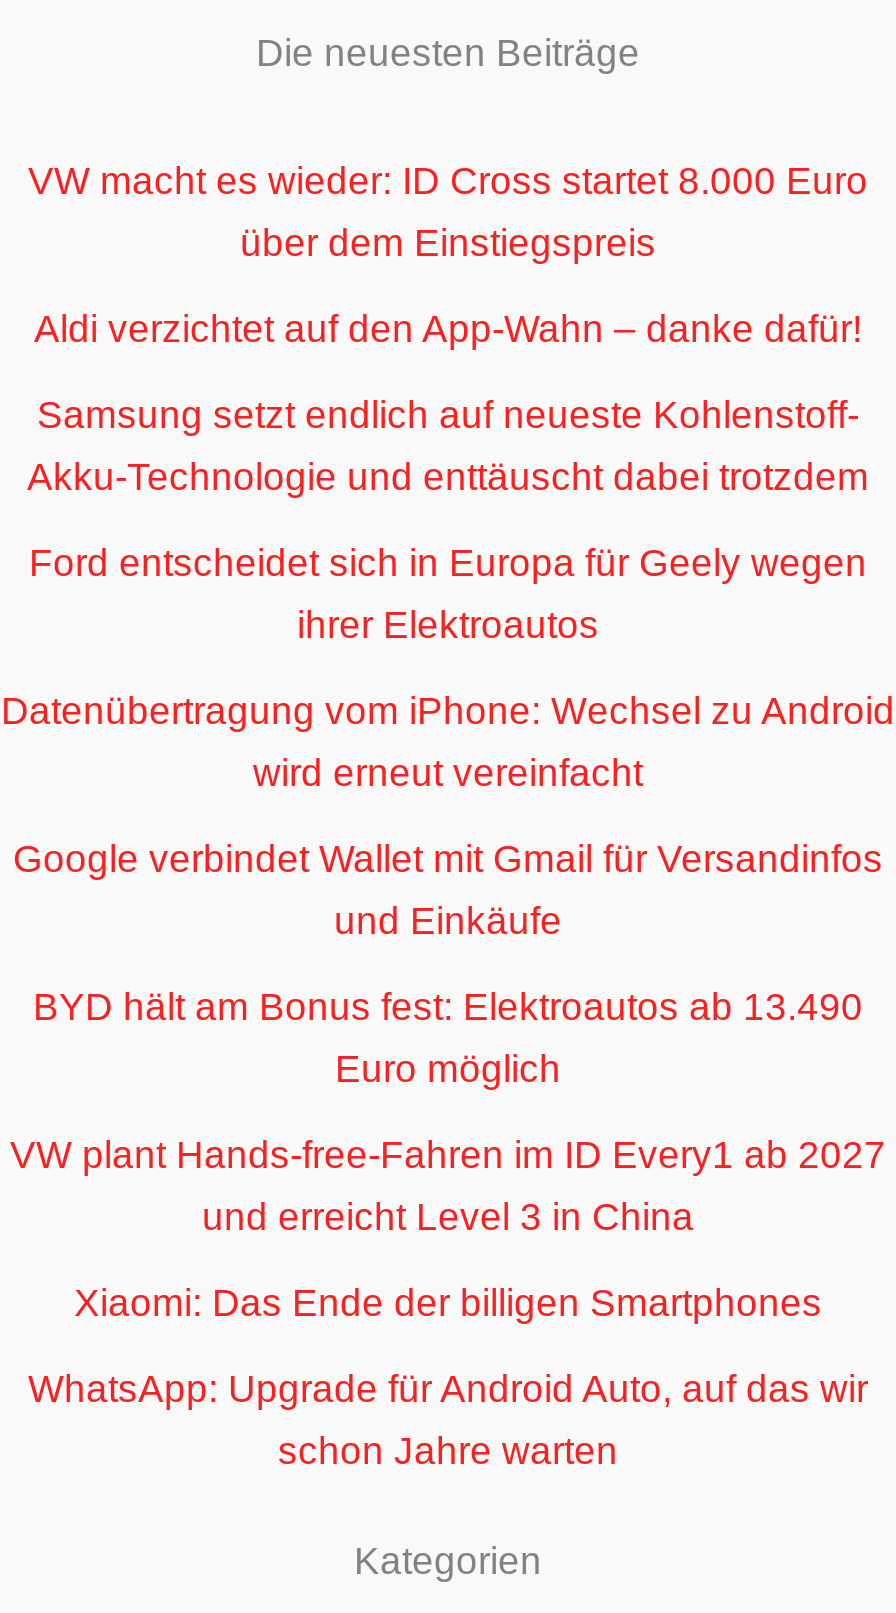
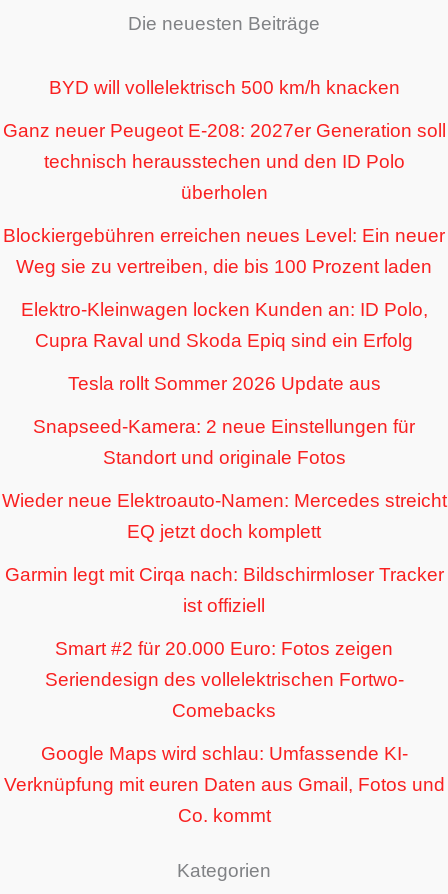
[1,160,895,1472] VW macht es wieder: ID Cross startet 8.000 Euro | über dem Einstiegspreis | Aldi verzichtet auf den App-Wahn – danke dafür! | Samsung setzt endlich auf neueste Kohlenstoff- | Akku-Technologie und enttäuscht dabei trotzdem | Ford entscheidet sich in Europa für Geely wegen | ihrer Elektroautos | Datenübertragung vom iPhone: Wechsel zu Android | wird erneut vereinfacht | Google verbindet Wallet mit Gmail für Versandinfos | und Einkäufe | BYD hält am Bonus fest: Elektroautos ab 13.490 | Euro möglich | VW plant Hands-free-Fahren im ID Every1 ab 2027 | und erreicht Level 3 in China | Xiaomi: Das Ende der billigen Smartphones | WhatsApp: Upgrade für Android Auto, auf das wir | schon Jahre warten -> [1,77,446,826] BYD will vollelektrisch 500 km/h knacken | Ganz neuer Peugeot E-208: 2027er Generation soll | technisch herausstechen und den ID Polo | überholen | Blockiergebühren erreichen neues Level: Ein neuer | Weg sie zu vertreiben, die bis 100 Prozent laden | Elektro-Kleinwagen locken Kunden an: ID Polo, | Cupra Raval und Skoda Epiq sind ein Erfolg | Tesla rollt Sommer 2026 Update aus | Snapseed-Kamera: 2 neue Einstellungen für | Standort und originale Fotos | Wieder neue Elektroauto-Namen: Mercedes streicht | EQ jetzt doch komplett | Garmin legt mit Cirqa nach: Bildschirmloser Tracker | ist offiziell | Smart #2 für 20.000 Euro: Fotos zeigen | Seriendesign des vollelektrischen Fortwo- | Comebacks | Google Maps wird schlau: Umfassende KI- | Verknüpfung mit euren Daten aus Gmail, Fotos und | Co. kommt

